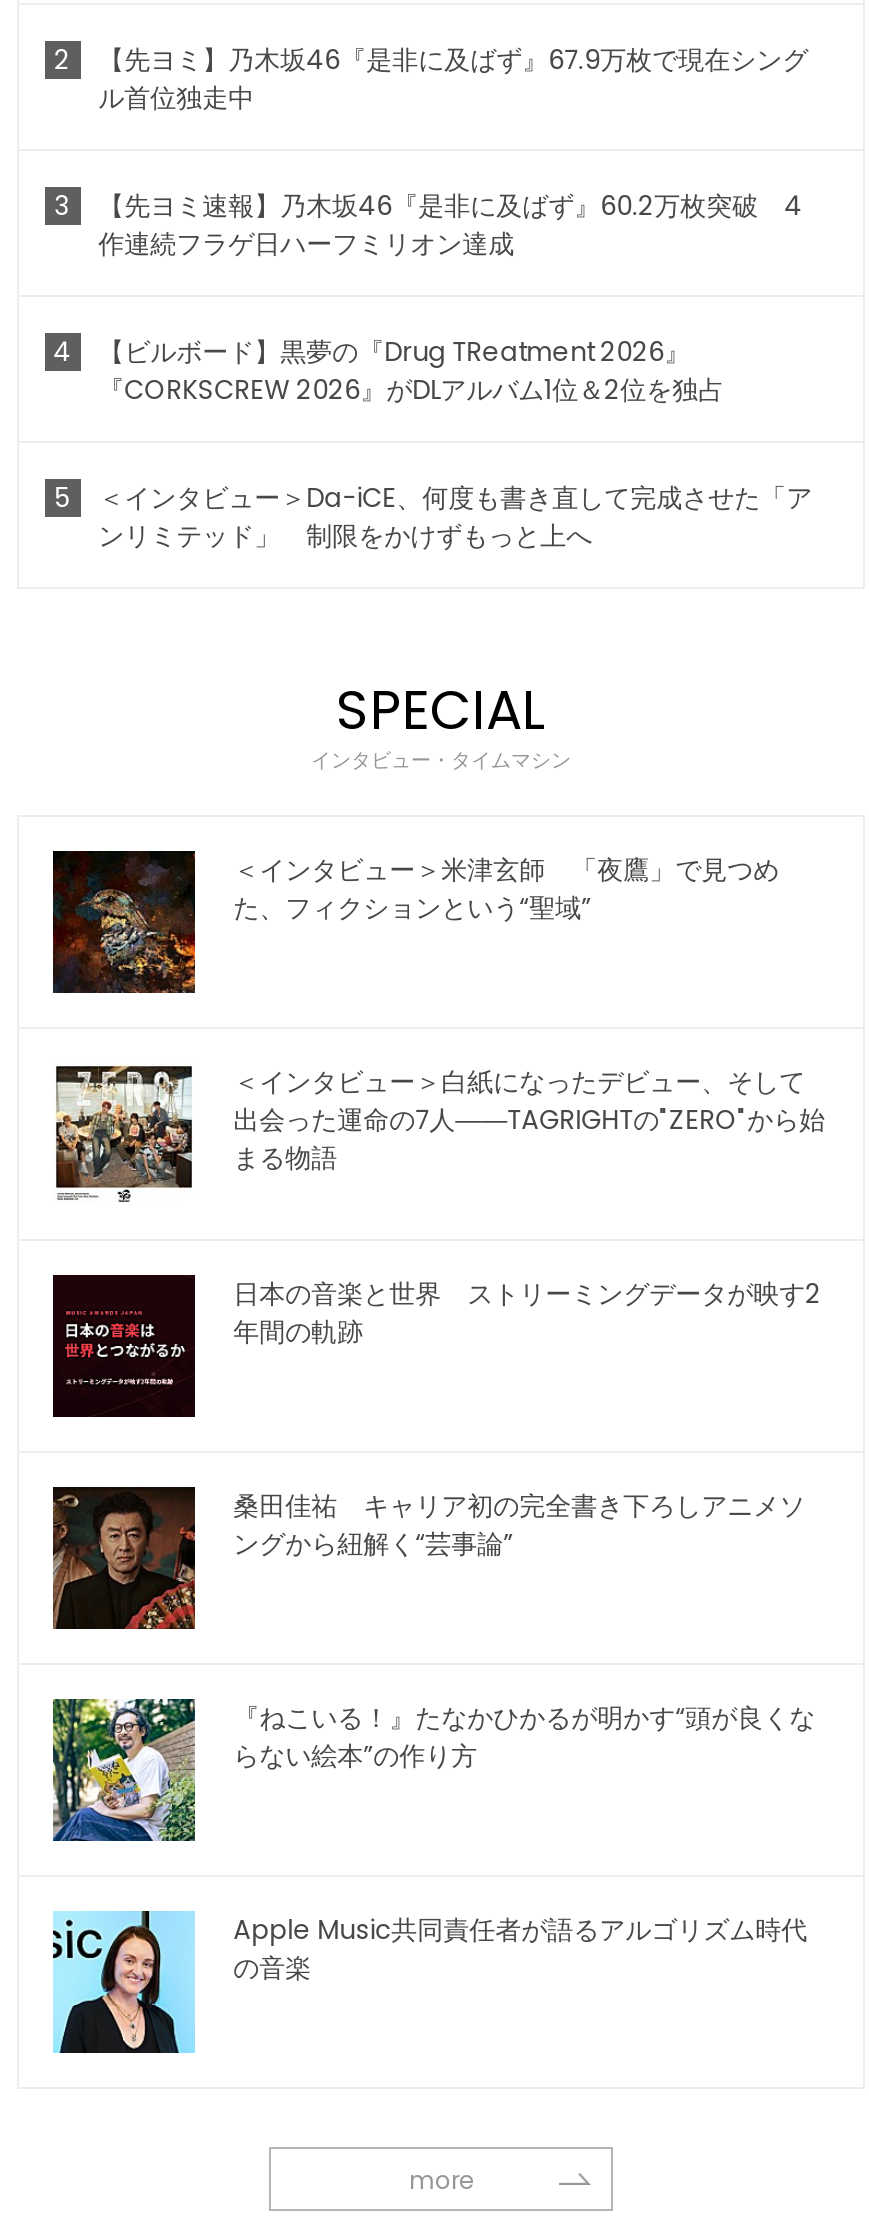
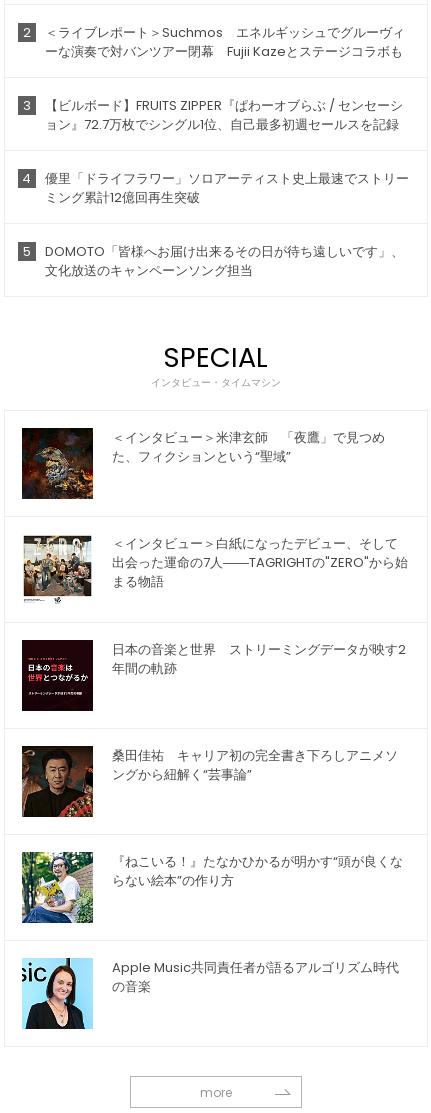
[98,42,808,118] 【先ヨミ】乃木坂46『是非に及ばず』67.9万枚で現在シング | ル首位独走中 -> [45,23,405,61] ＜ライブレポート＞Suchmos エネルギッシュでグルーヴィ | ーな演奏で対バンツアー閉幕 Fujii Kazeとステージコラボも
[98,188,802,264] 【先ヨミ速報】乃木坂46『是非に及ばず』60.2万枚突破 4 | 作連続フラゲ日ハーフミリオン達成 -> [45,96,403,134] 【ビルボード】FRUITS ZIPPER『ぱわーオブらぶ / センセーシ | ョン』72.7万枚でシングル1位、自己最多初週セールスを記録
[98,334,724,410] 【ビルボード】黒夢の『Drug TReatment 2026』 | 『CORKSCREW 2026』がDLアルバム1位＆2位を独占 -> [45,169,409,207] 優里「ドライフラワー」ソロアーティスト史上最速でストリー | ミング累計12億回再生突破
[98,480,812,556] ＜インタビュー＞Da-iCE、何度も書き直して完成させた「ア | ンリミテッド」 制限をかけずもっと上へ -> [45,242,404,280] DOMOTO「皆様へお届け出来るその日が待ち遠しいです」、 | 文化放送のキャンペーンソング担当

